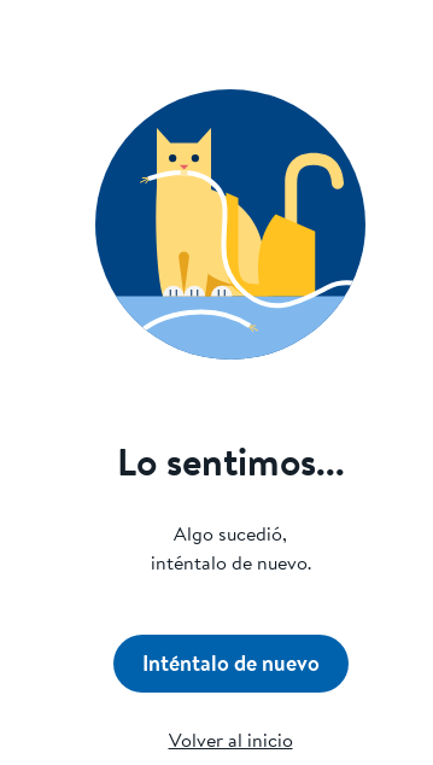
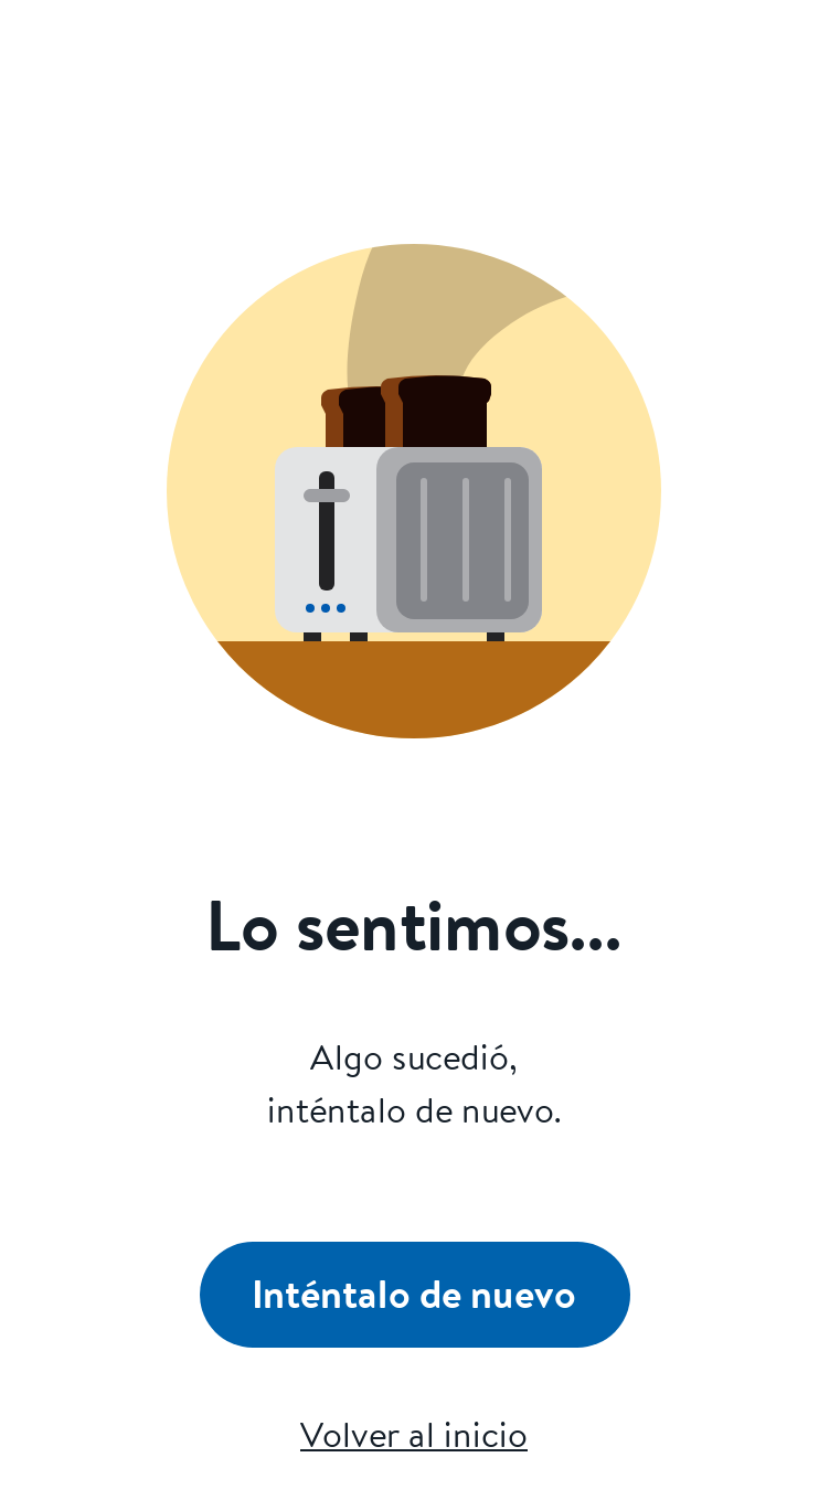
[94,88,367,361] [image] -> [167,244,661,741] [image]

